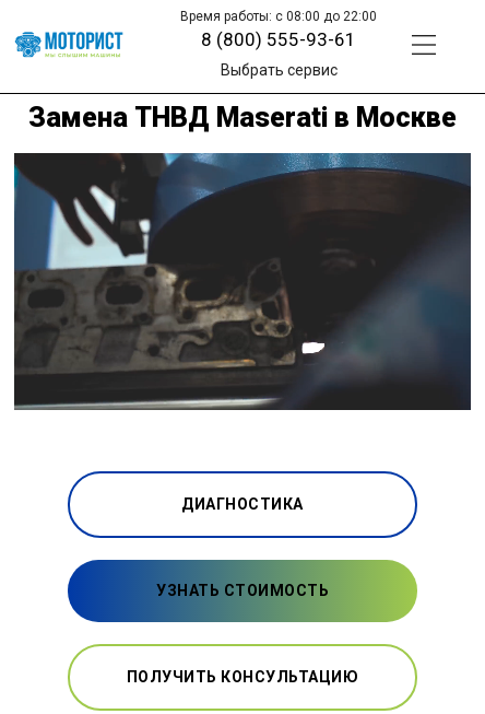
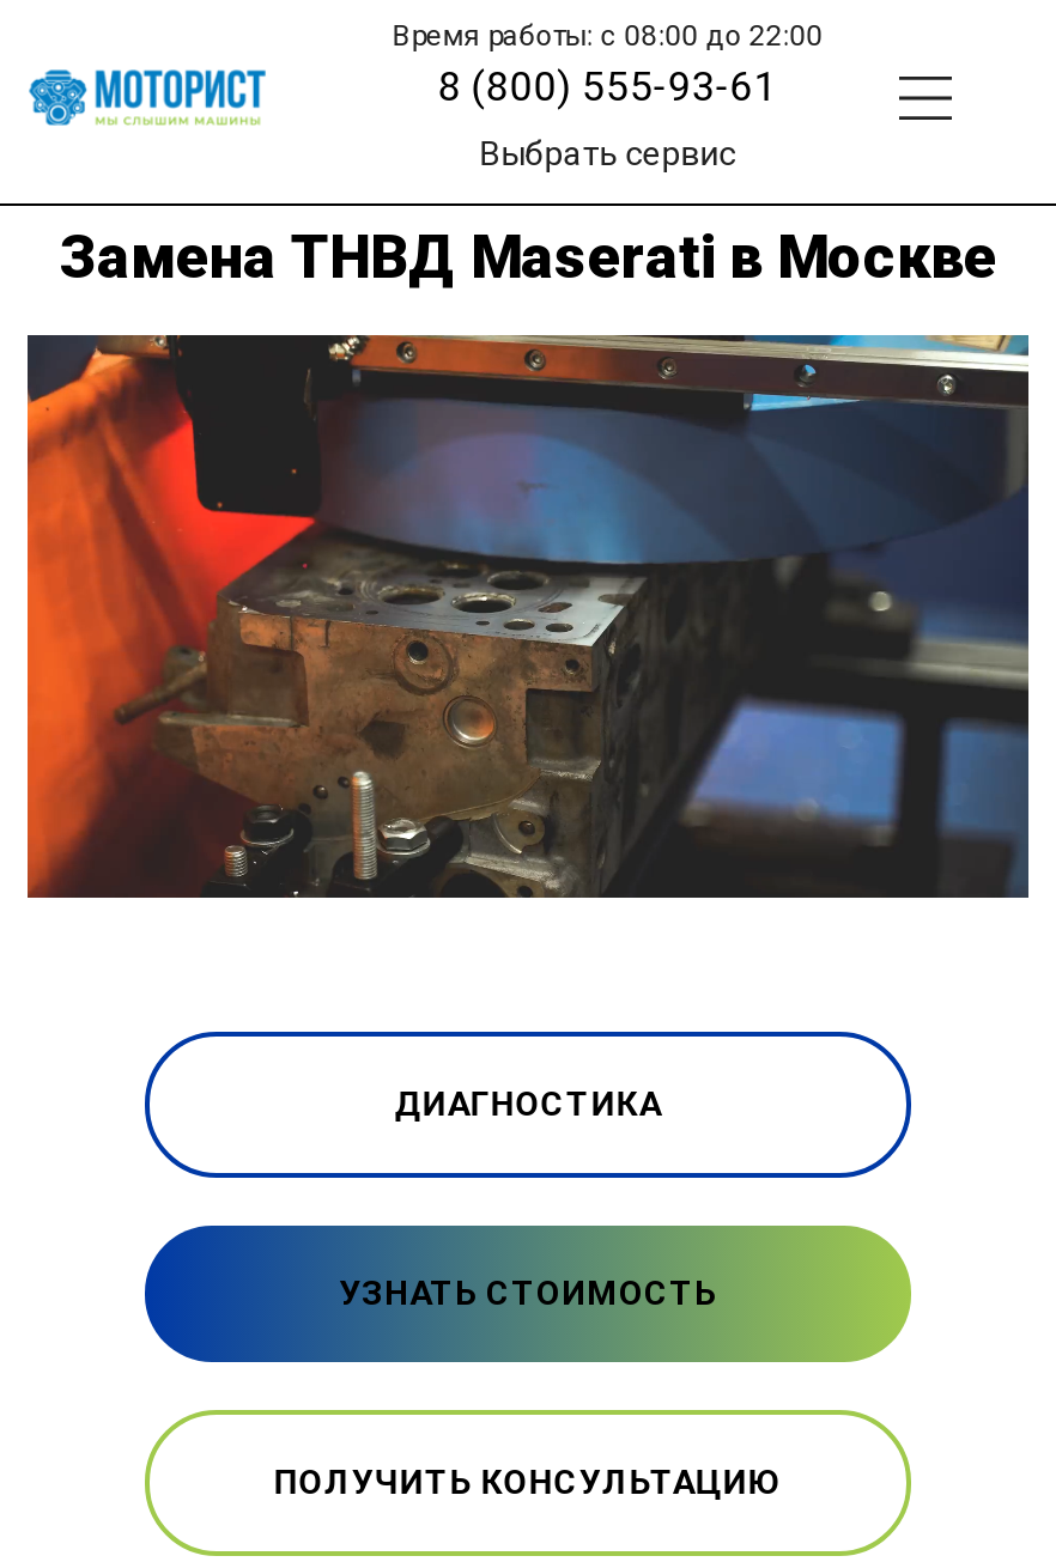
[13,152,472,410] [image] -> [25,333,1031,898] [image]

